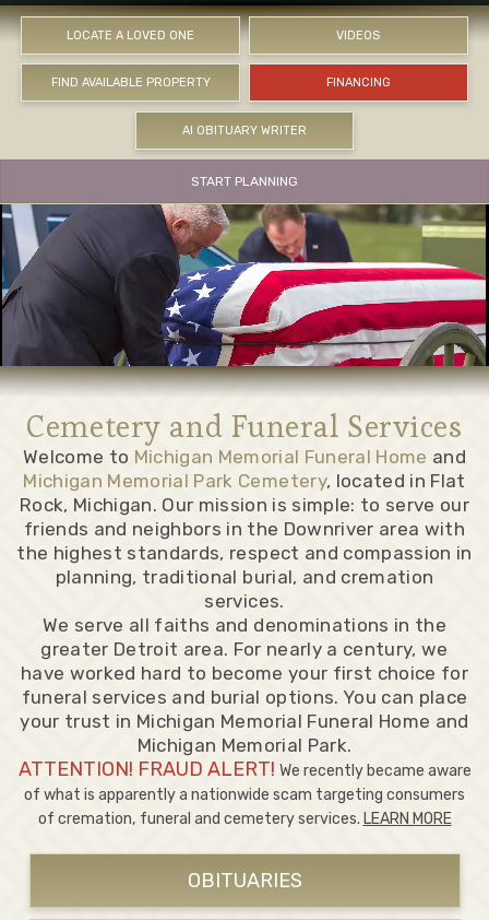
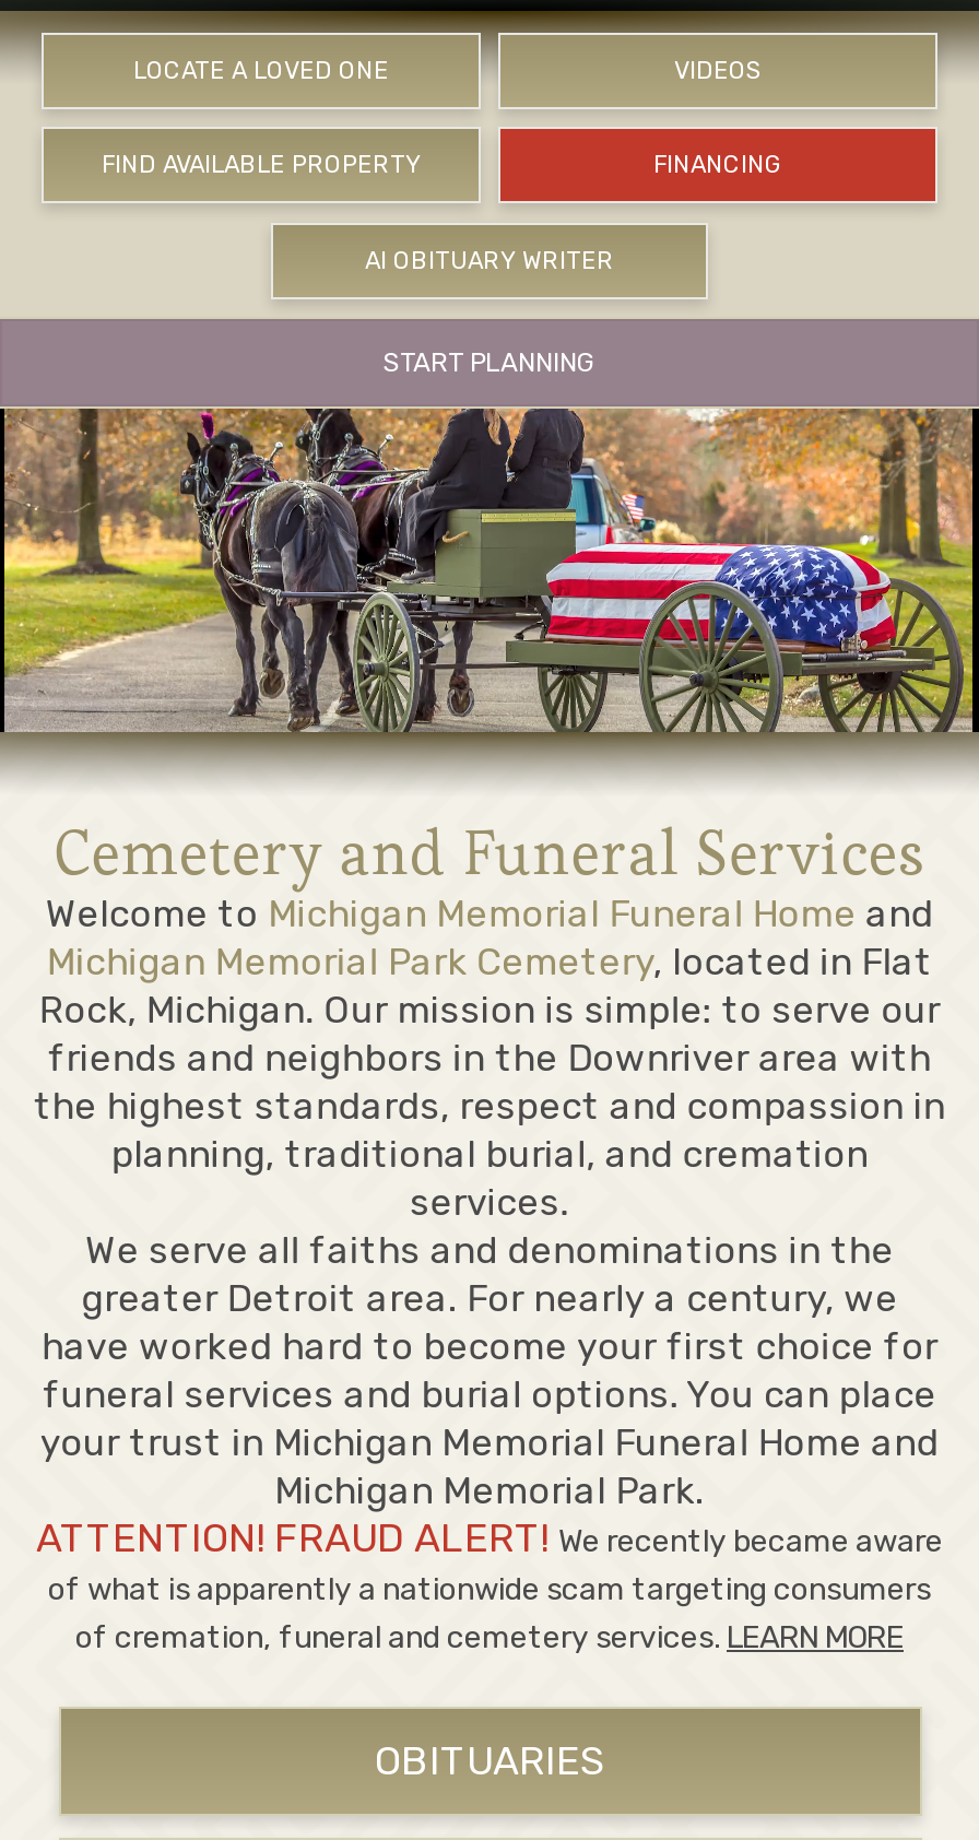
[3,203,486,367] [image] -> [7,406,972,734] [image]

